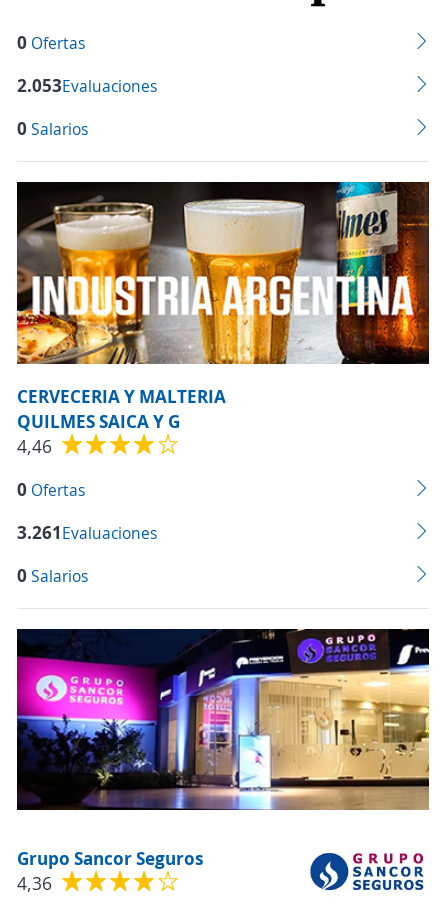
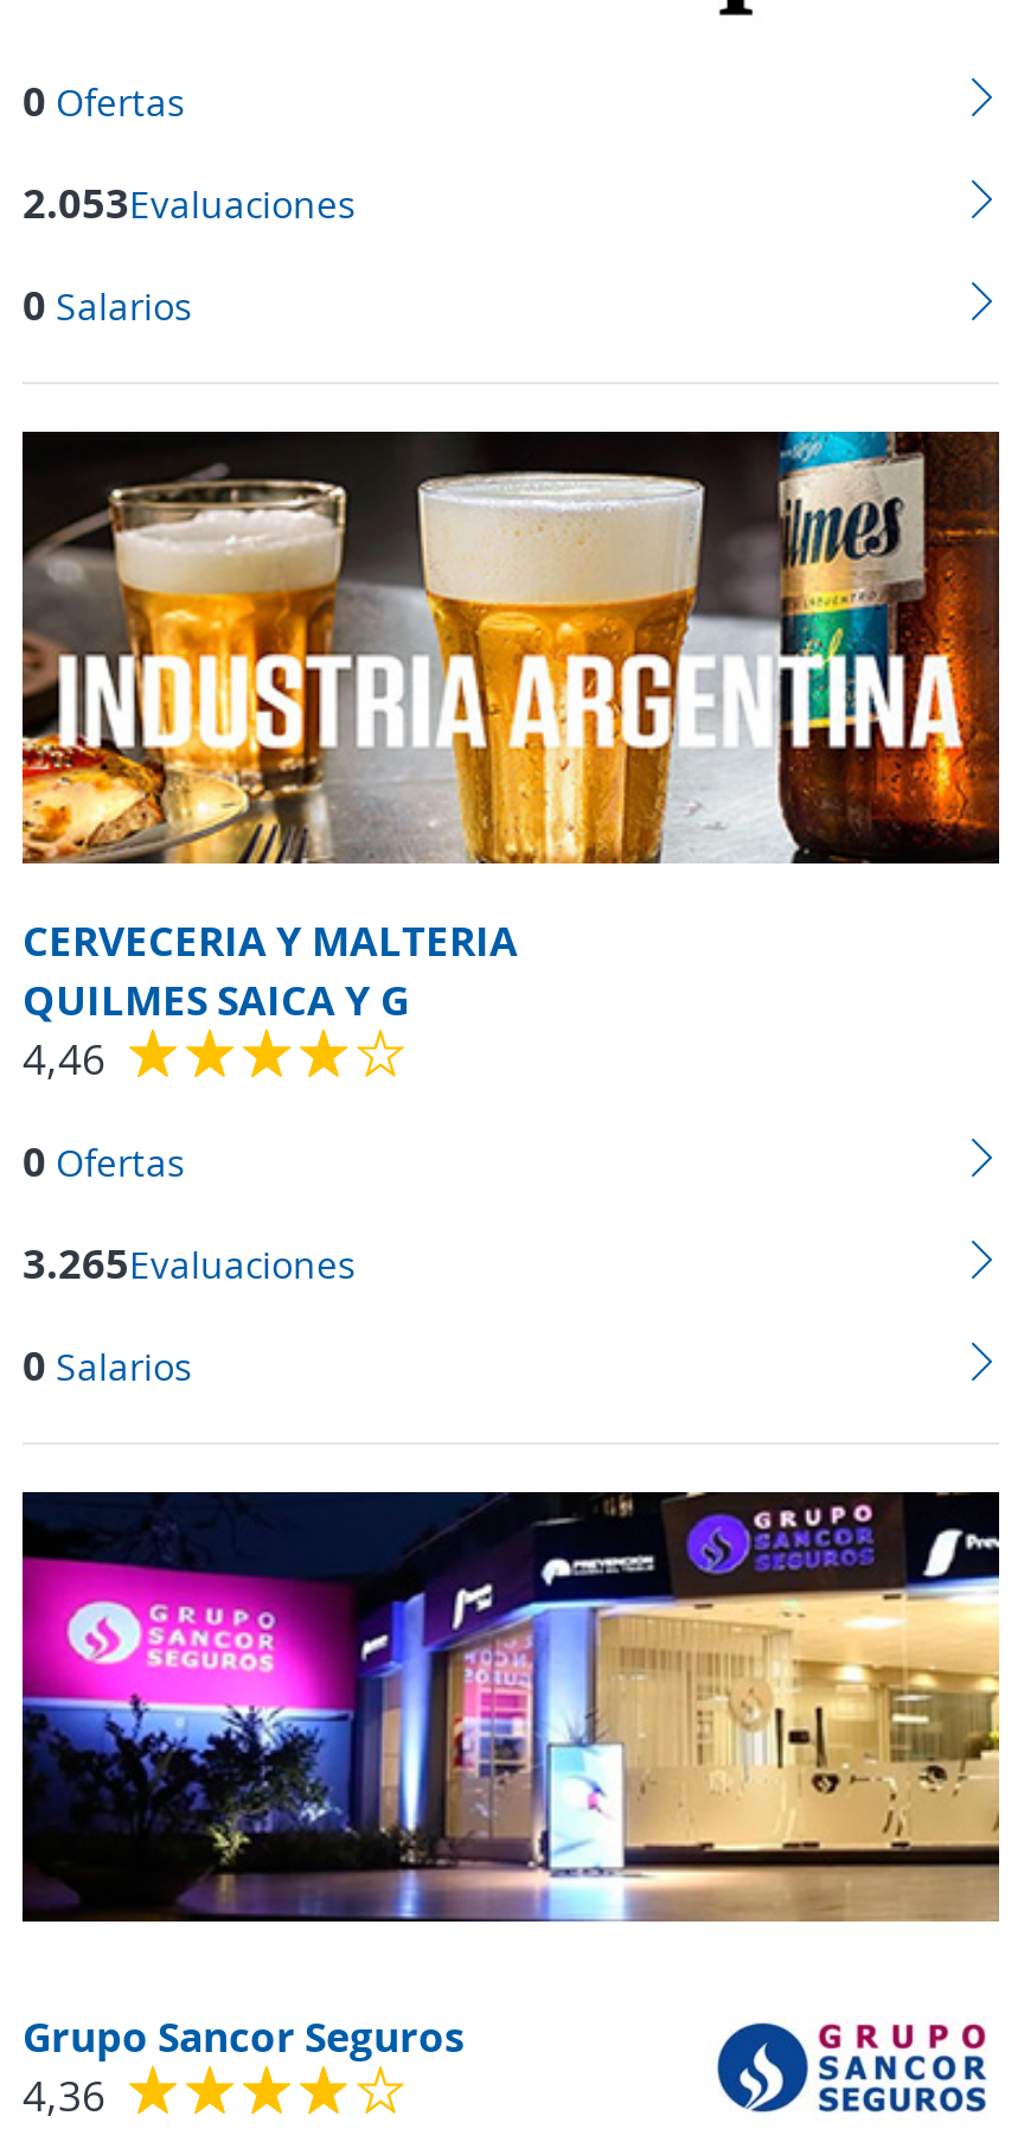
[17,519,157,543] 3.261Evaluaciones -> [23,1232,354,1289] 3.265Evaluaciones

